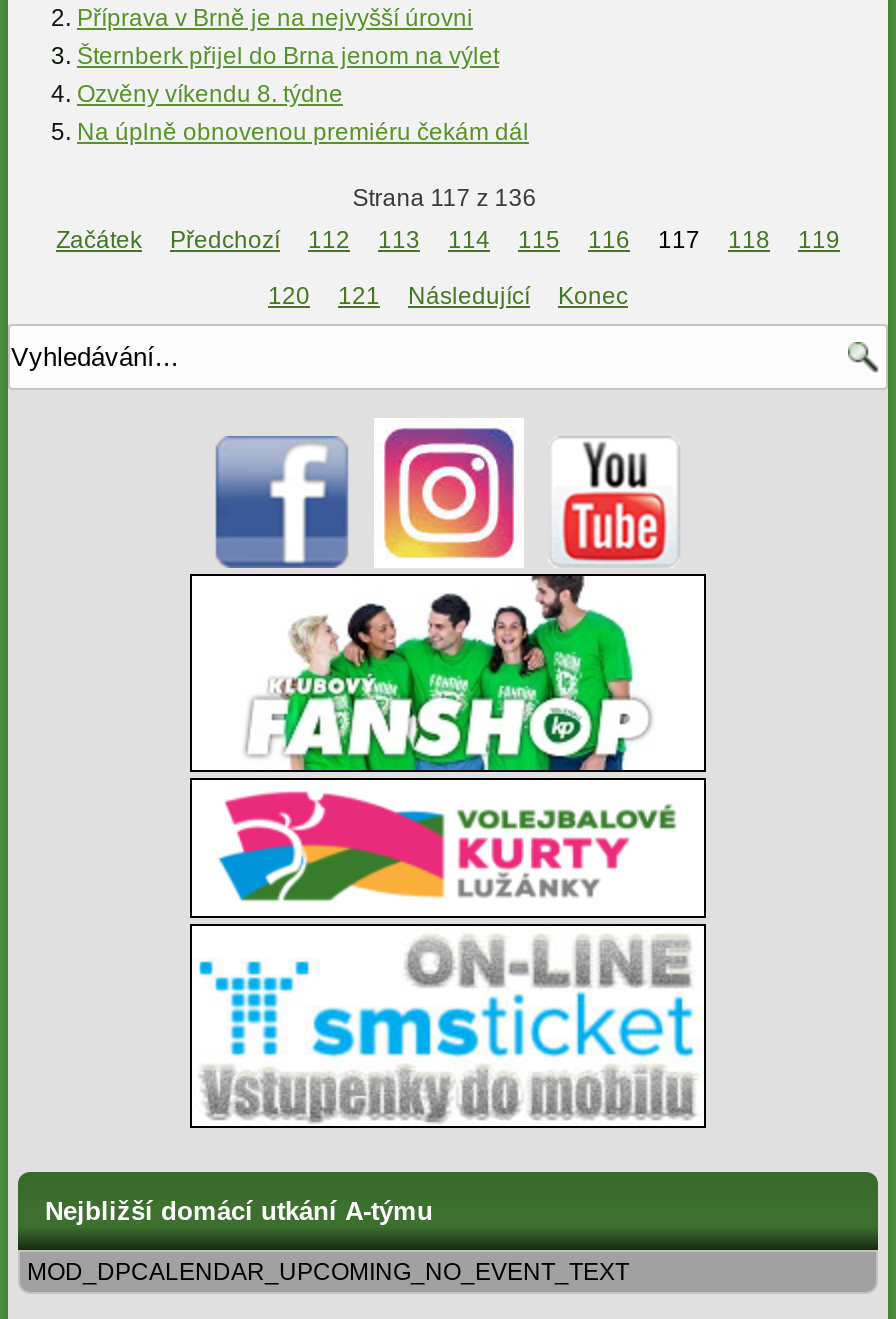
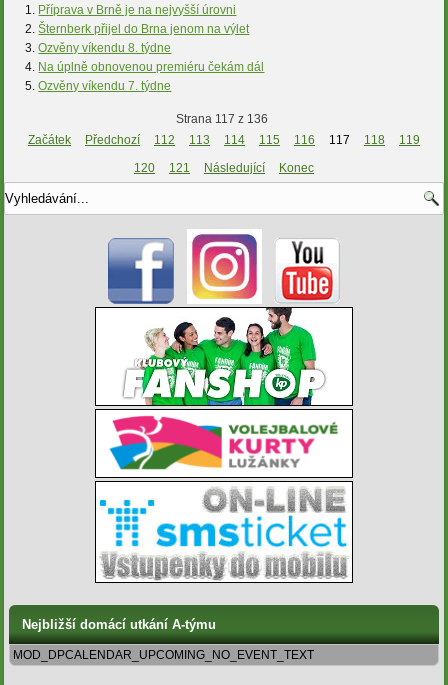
none -> [38,78,171,92] Ozvěny víkendu 7. týdne

